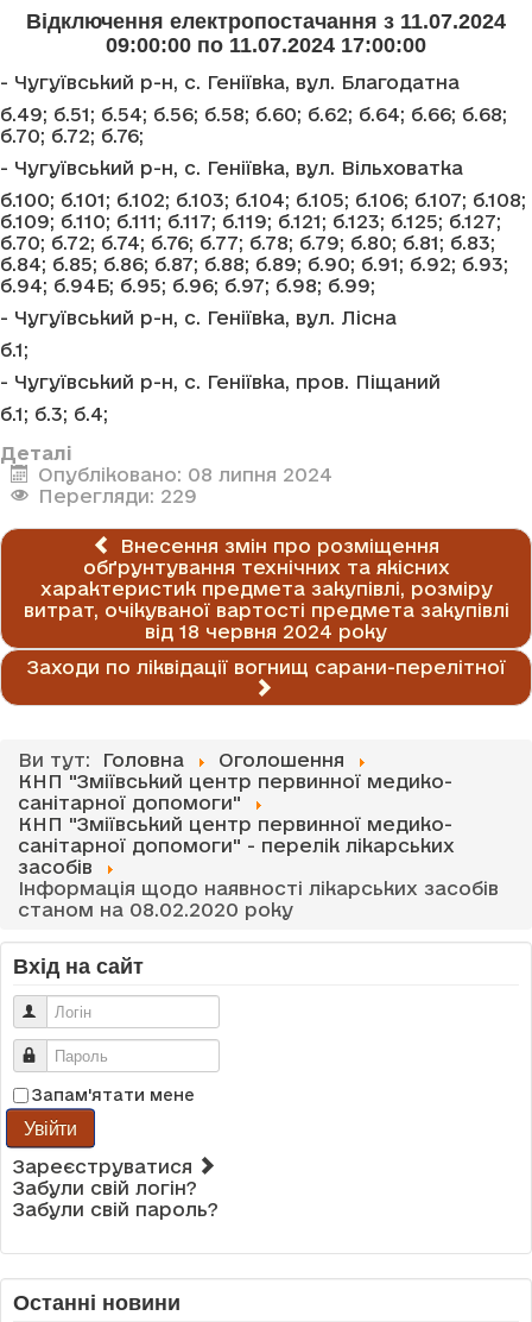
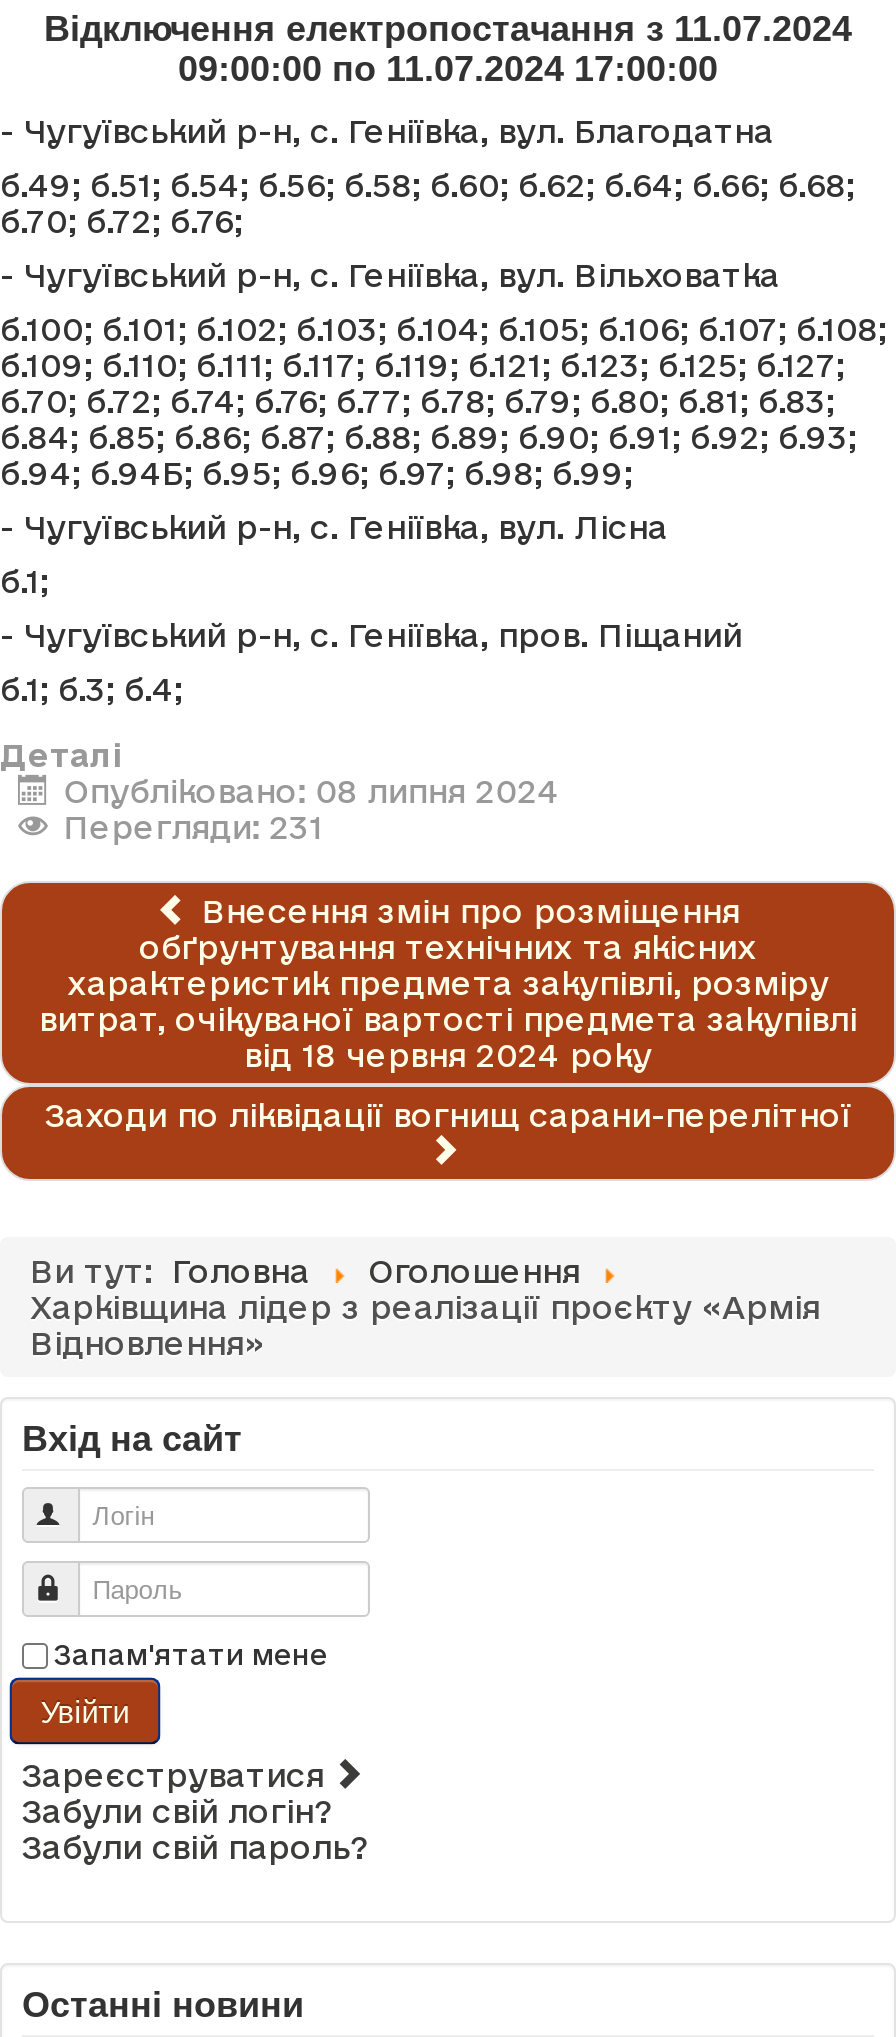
[38,485,197,507] Перегляди: 229 -> [64,809,324,845] Перегляди: 231
[18,771,499,920] КНП "Зміївський центр первинної медико- | санітарної допомоги" | КНП "Зміївський центр первинної медико- | санітарної допомоги" - перелік лікарських | засобів | Інформація щодо наявності лікарських засобів | станом на 08.02.2020 року -> [30,1289,820,1361] Харківщина лідер з реалізації проєкту «Армія | Відновлення»

